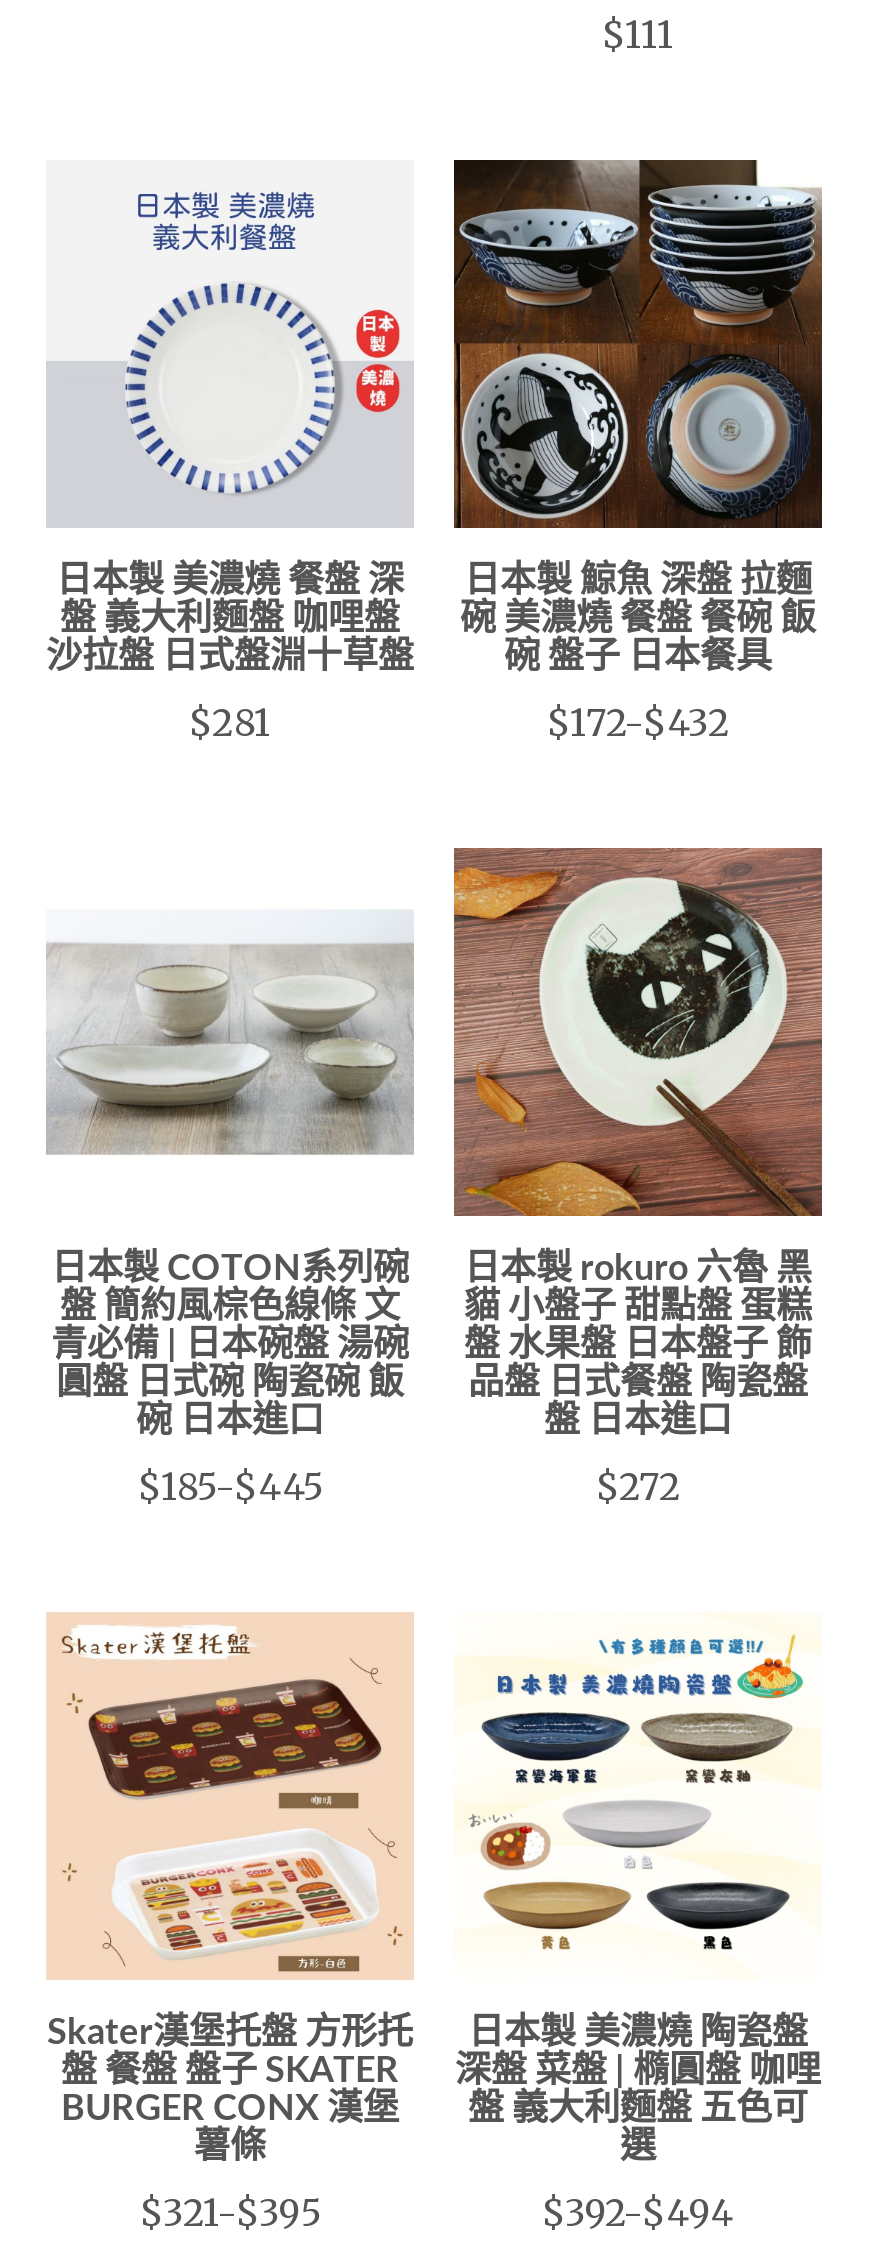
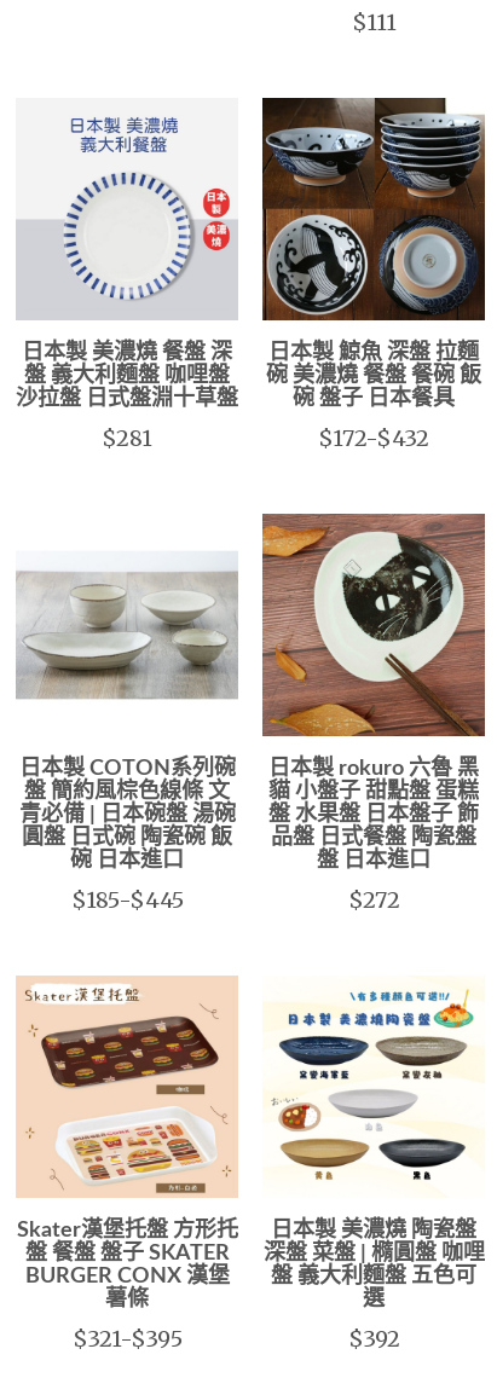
[541,2190,735,2236] $392-$494 -> [348,1325,400,1353] $392

